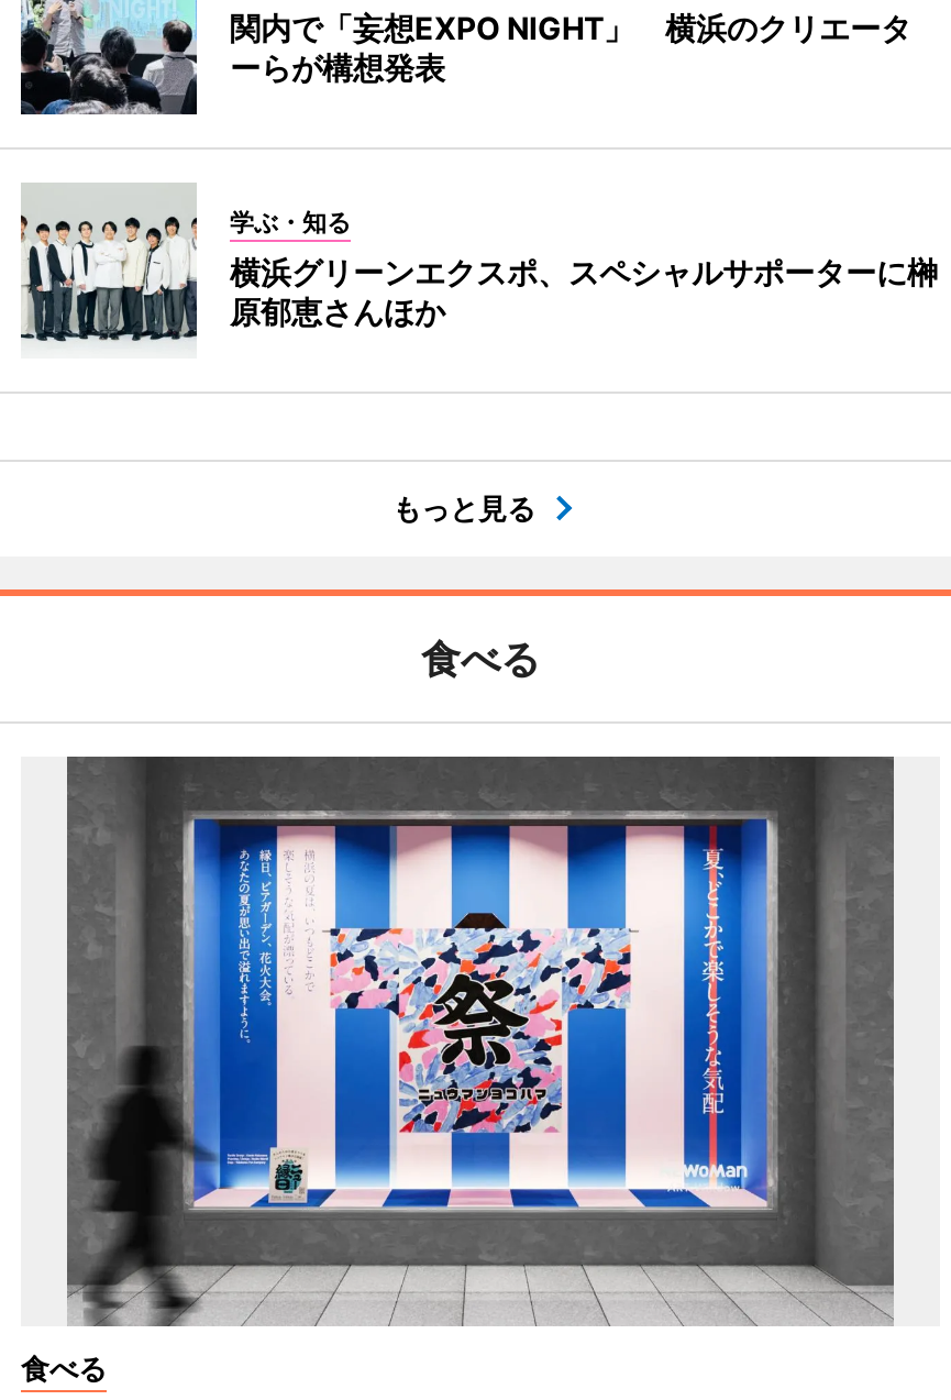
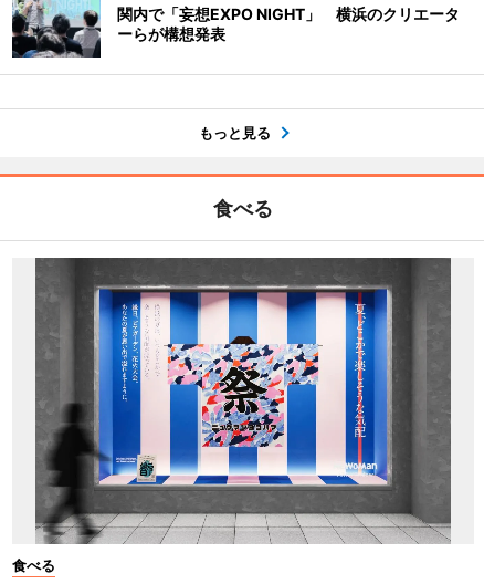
[19,183,938,352] [image] | 学ぶ・知る | 横浜グリーンエクスポ、スペシャルサポーターに榊 | 原郁恵さんほか -> none

